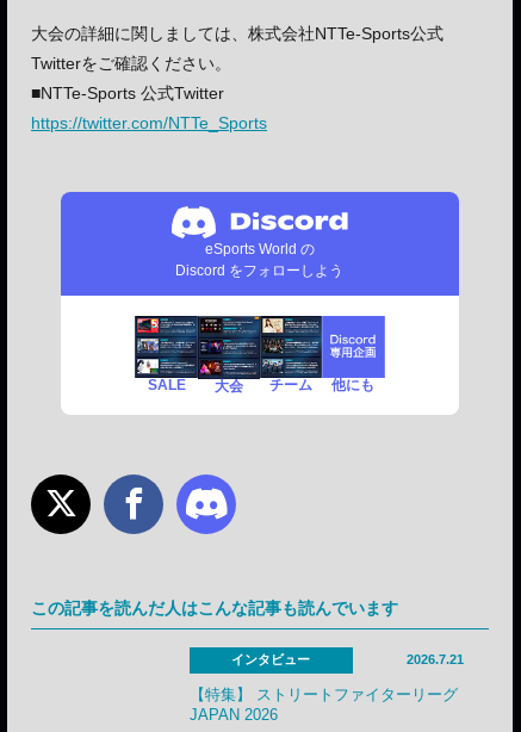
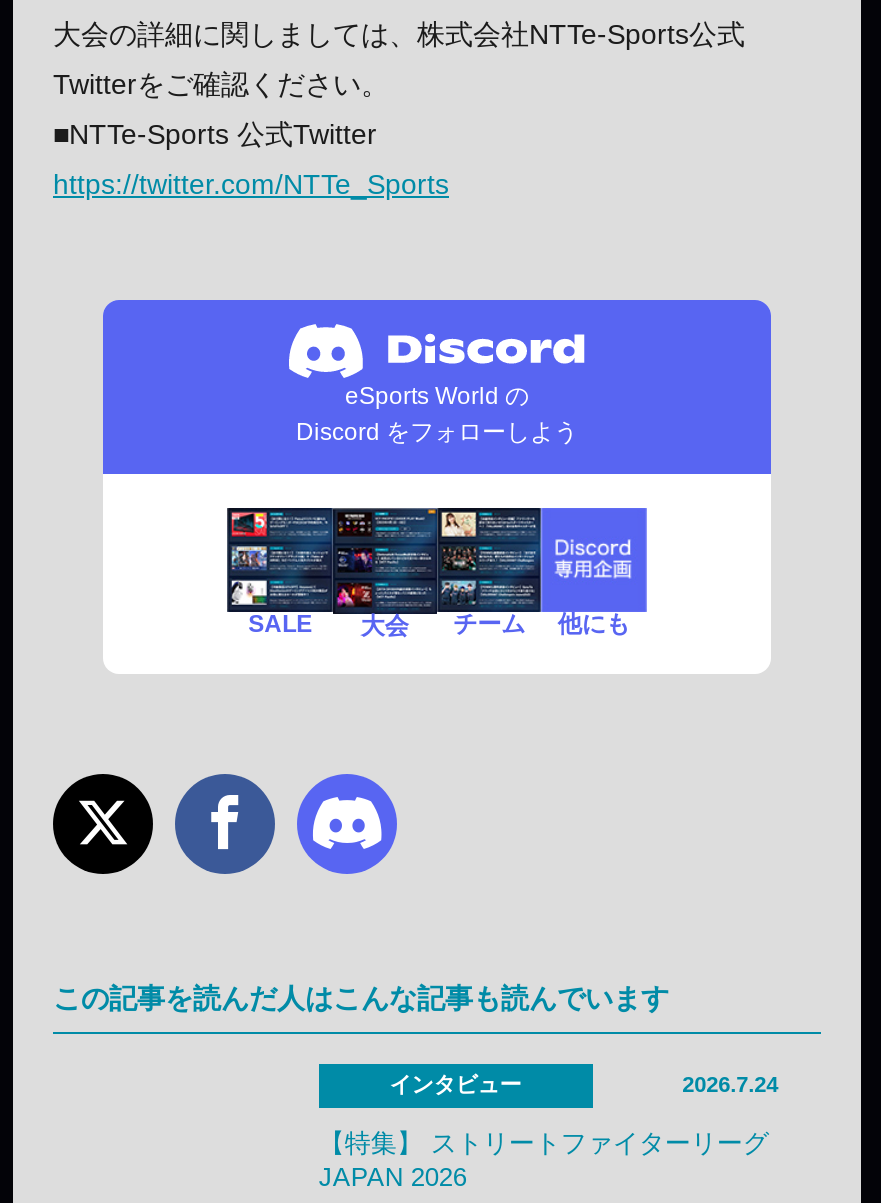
[406,652,463,667] 2026.7.21 -> [682,1073,778,1097] 2026.7.24

